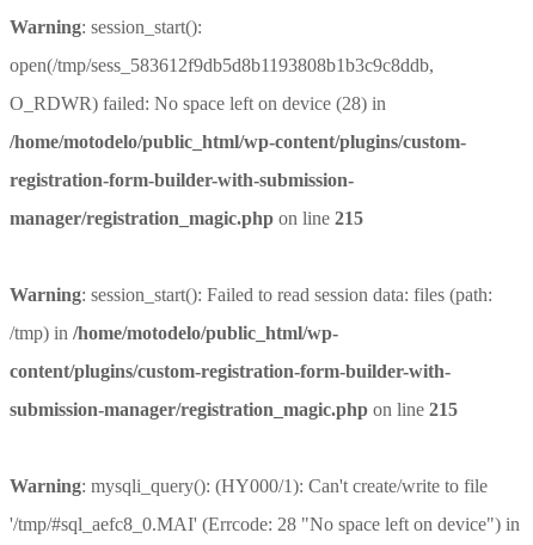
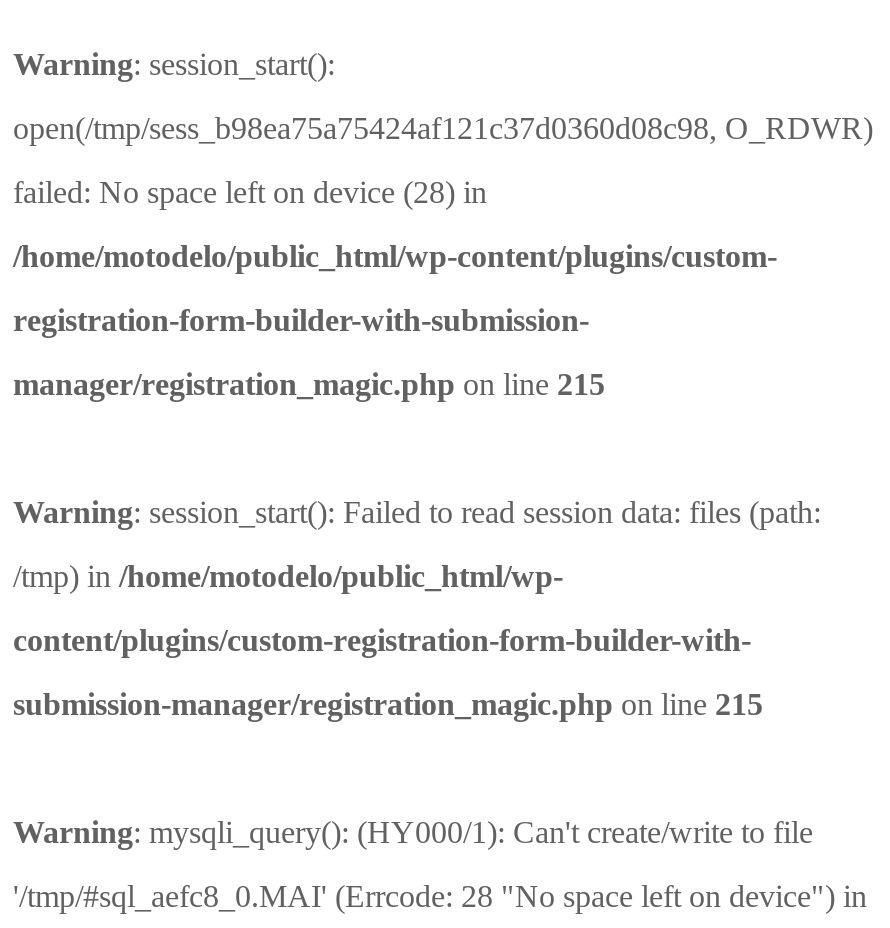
[10,55,434,75] open(/tmp/sess_583612f9db5d8b1193808b1b3c9c8ddb, -> [13,111,873,145] open(/tmp/sess_b98ea75a75424af121c37d0360d08c98, O_RDWR)
[10,93,386,114] O_RDWR) failed: No space left on device (28) in -> [13,175,487,209] failed: No space left on device (28) in

